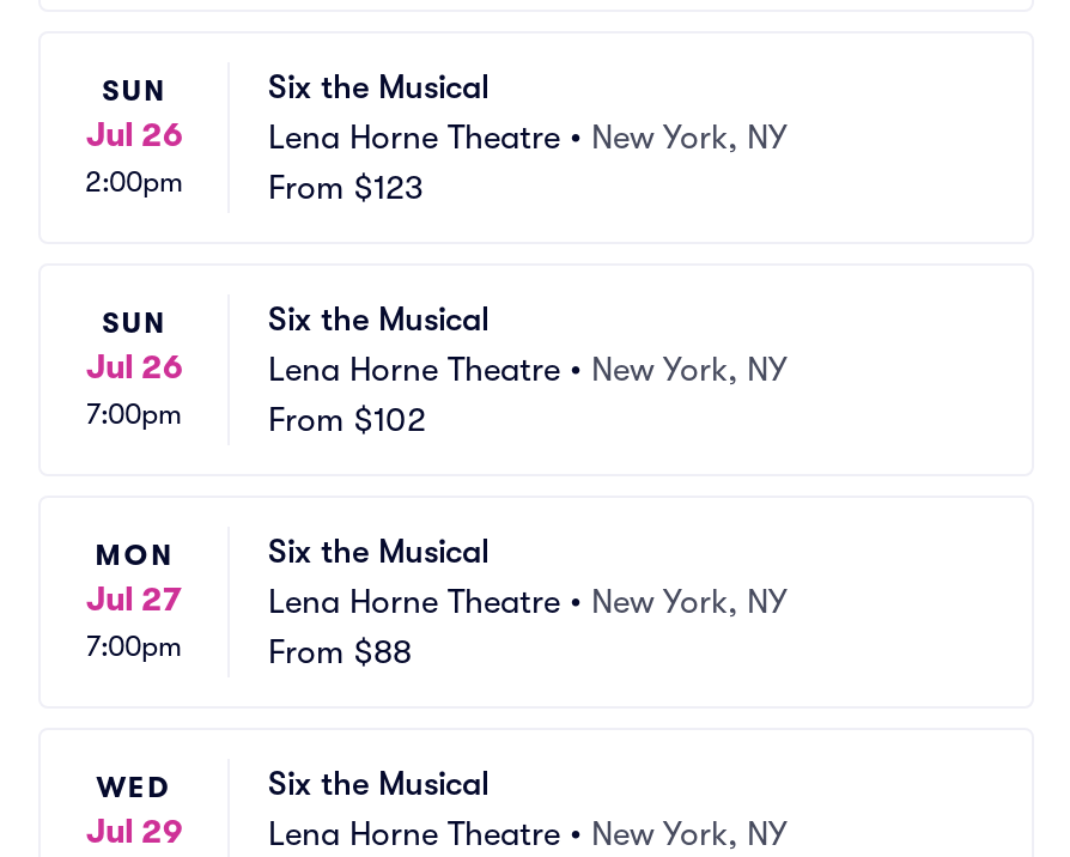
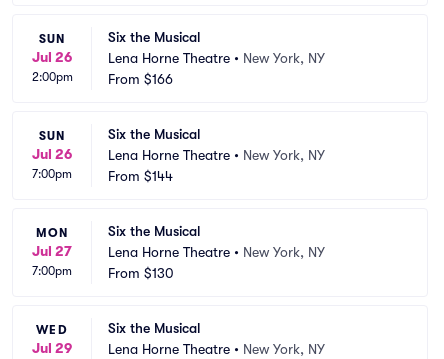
[268,168,424,206] From $123 -> [108,71,173,87] From $166
[268,400,426,438] From $102 -> [108,168,173,184] From $144
[268,632,412,670] From $88 -> [108,265,174,281] From $130

